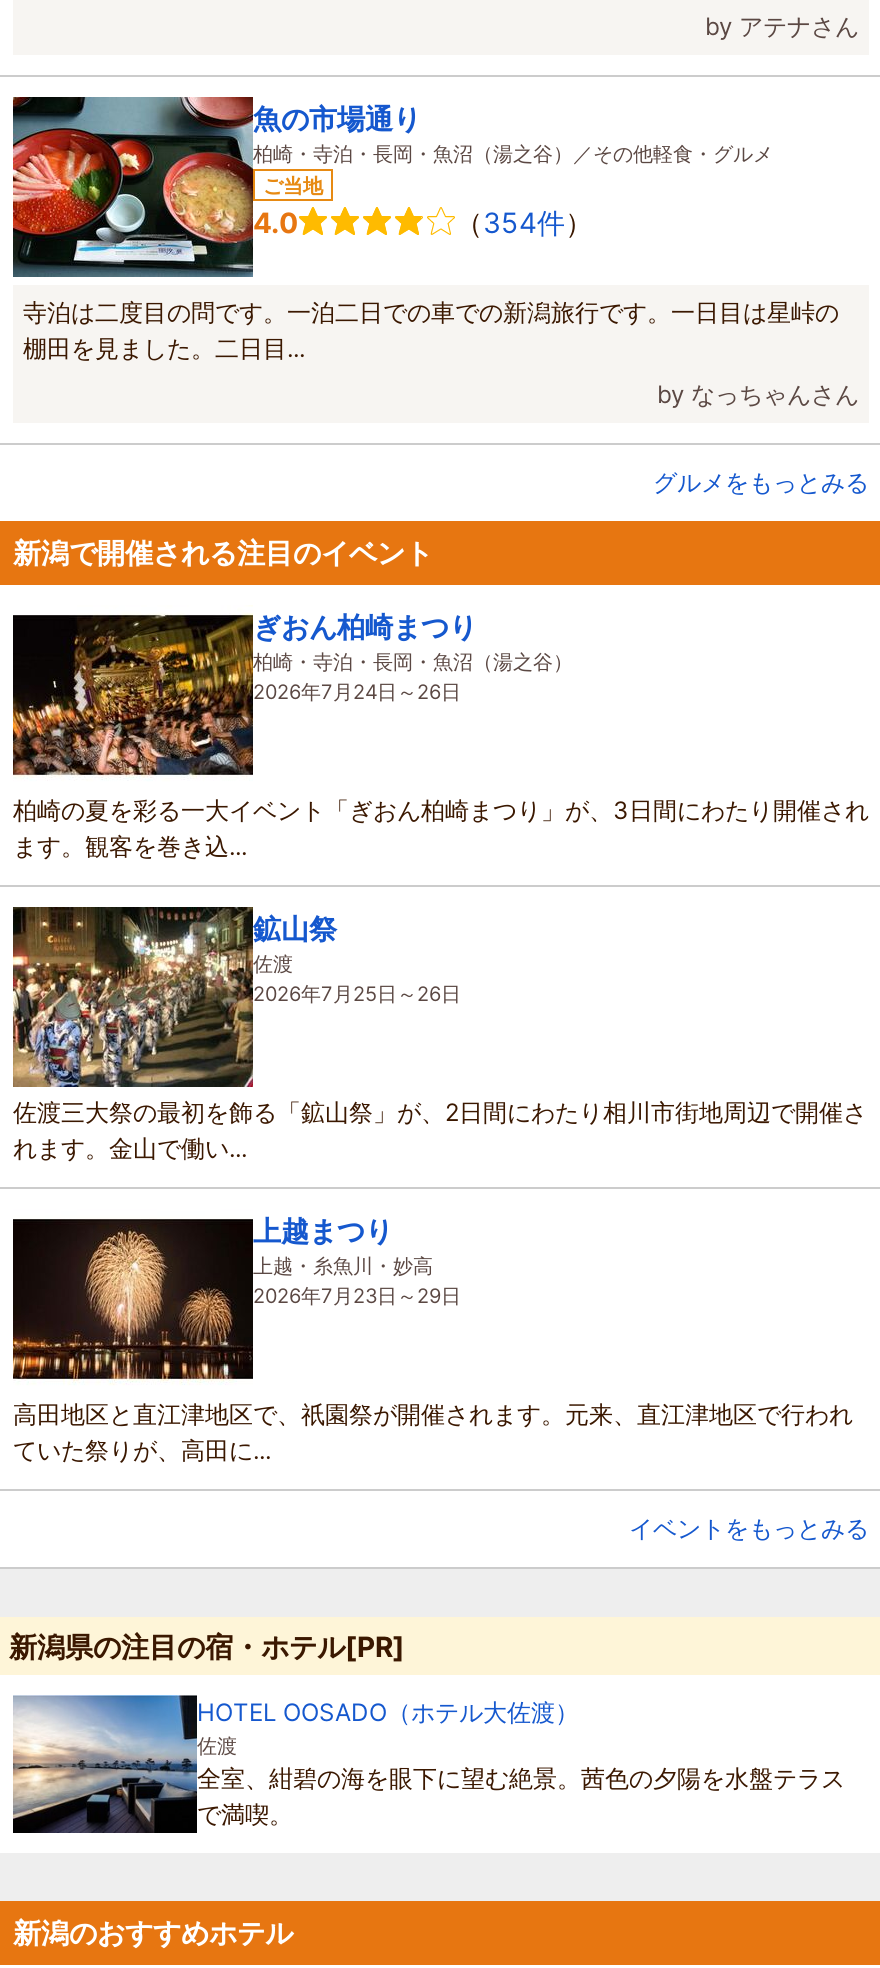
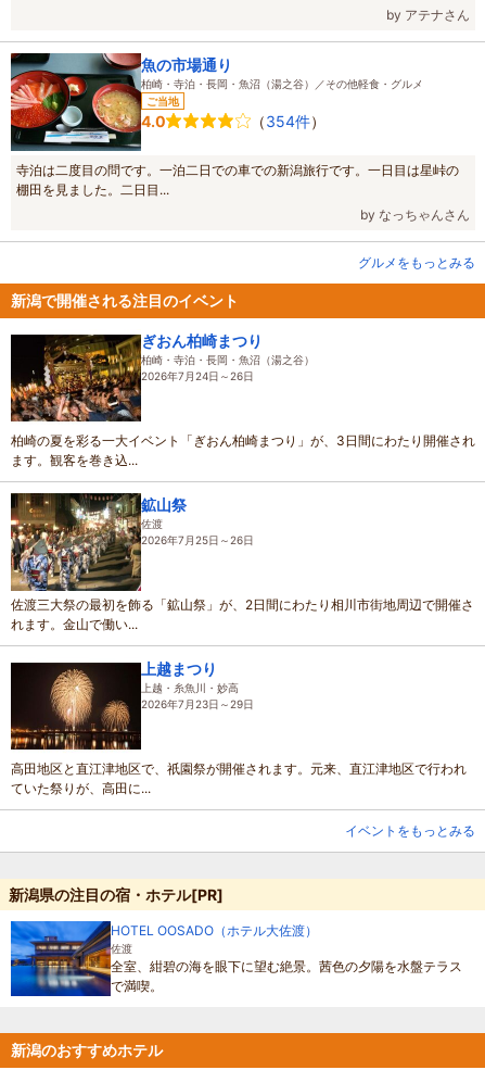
[11,1695,191,1835] [image] -> [10,920,107,997] [image]

